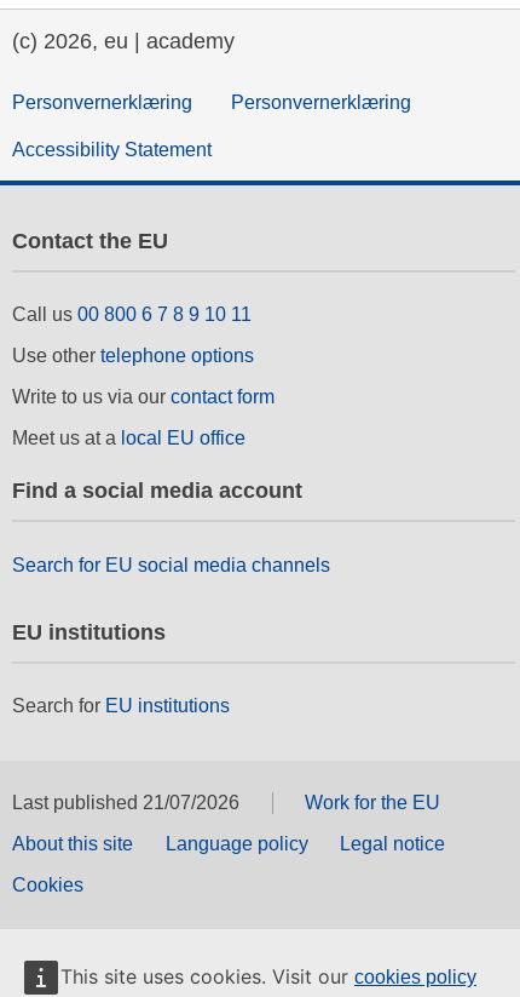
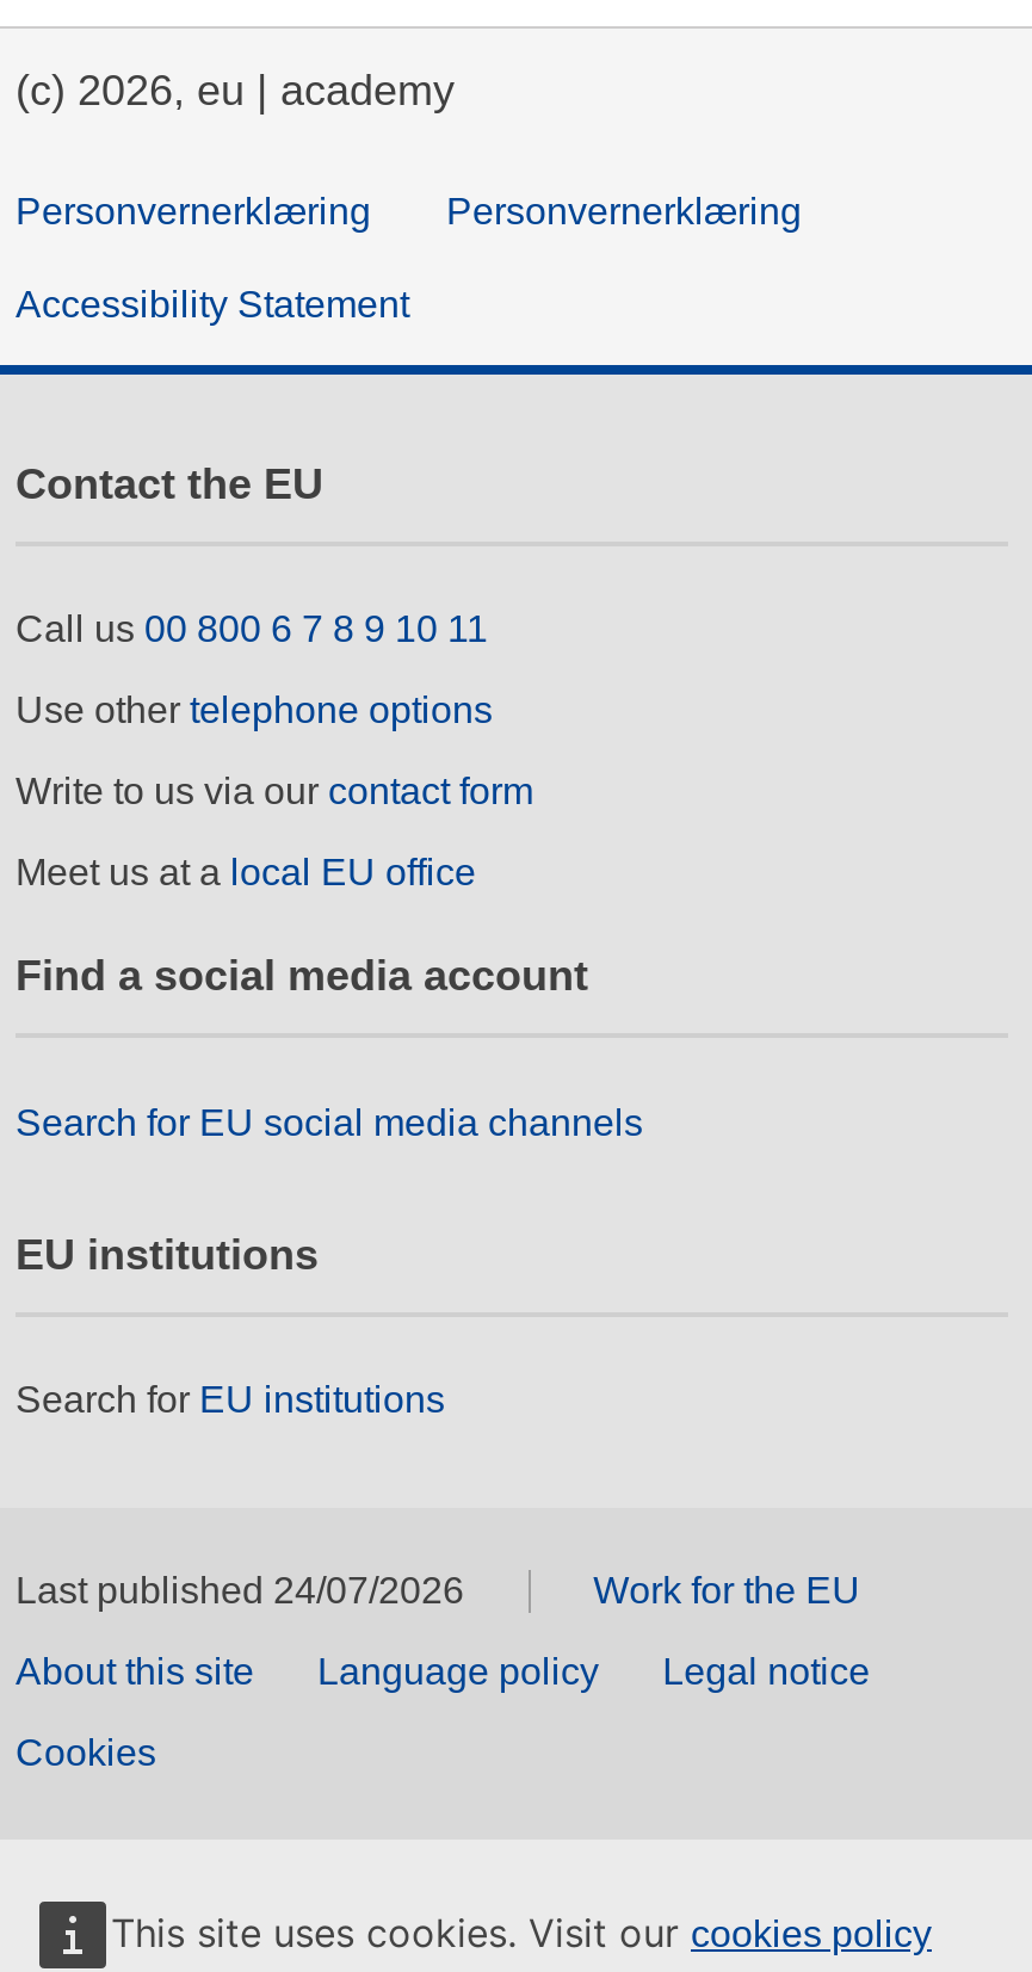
[12,793,239,813] Last published 21/07/2026 -> [16,1571,464,1612] Last published 24/07/2026

